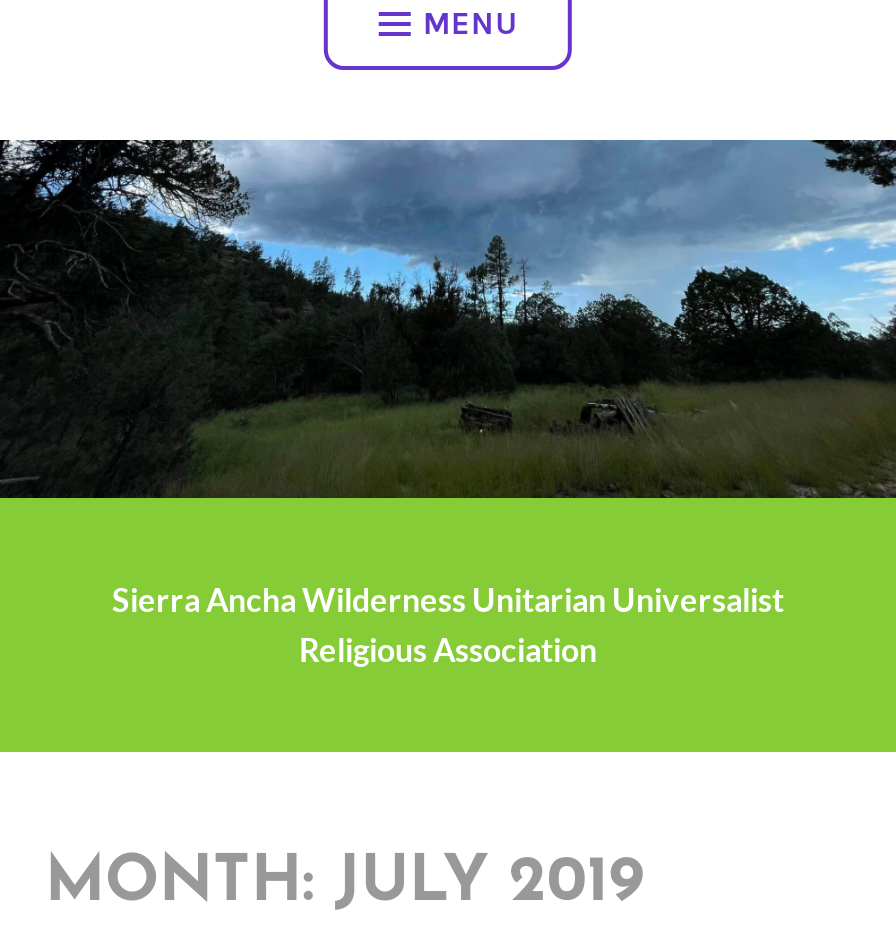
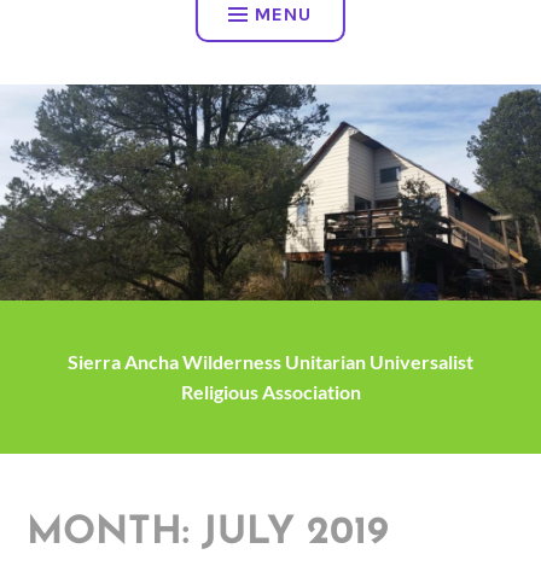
[6,138,890,498] [image] -> [4,83,537,300] [image]

